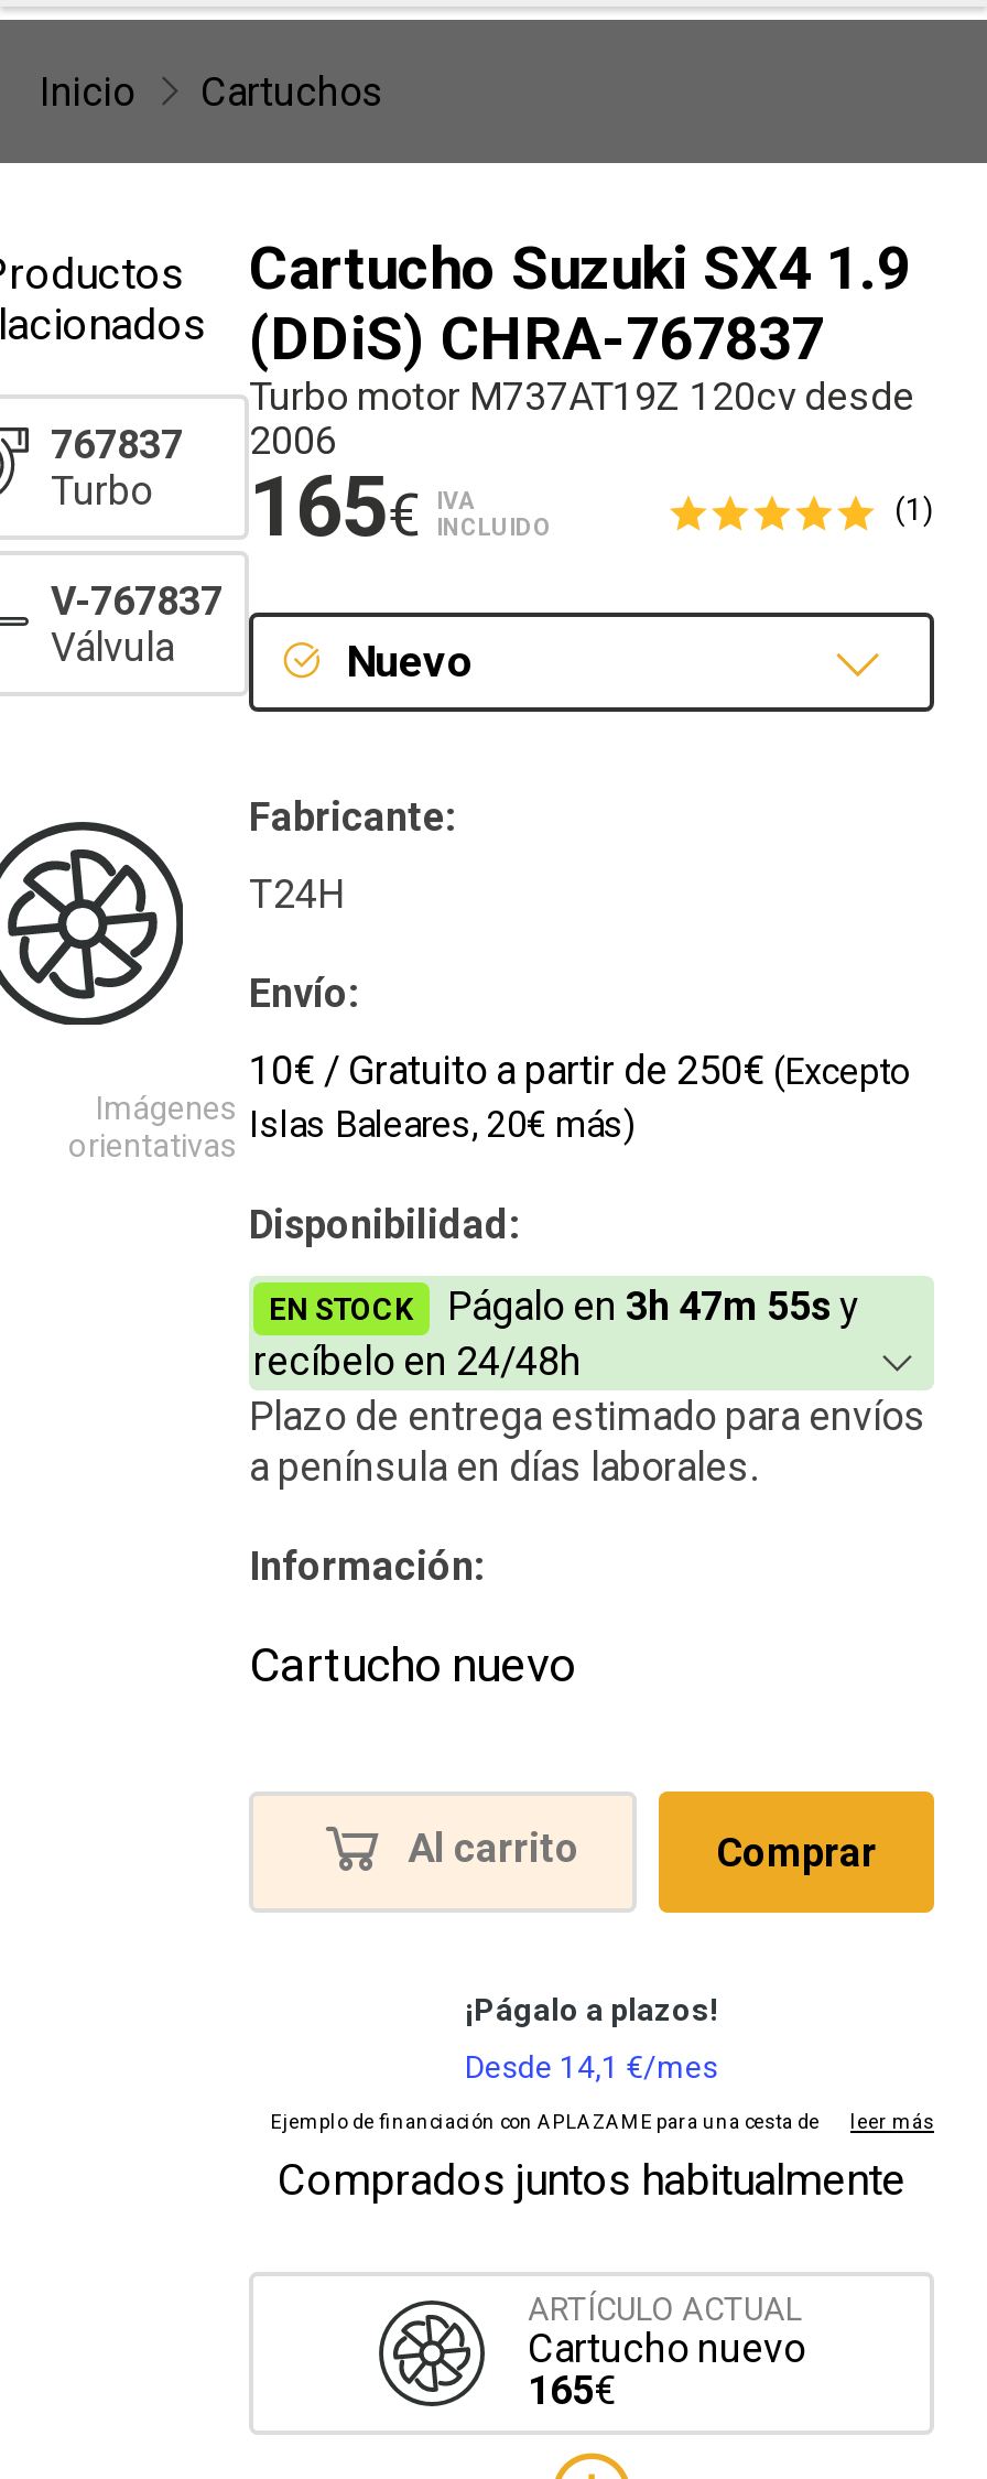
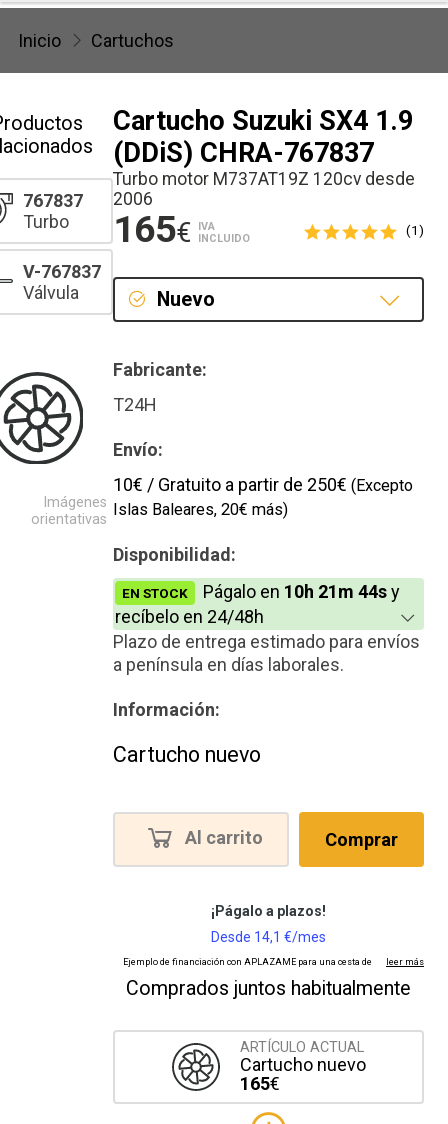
[447,1282,859,1329] Págalo en 3h 47m 55s y -> [203,581,400,602] Págalo en 10h 21m 44s y

